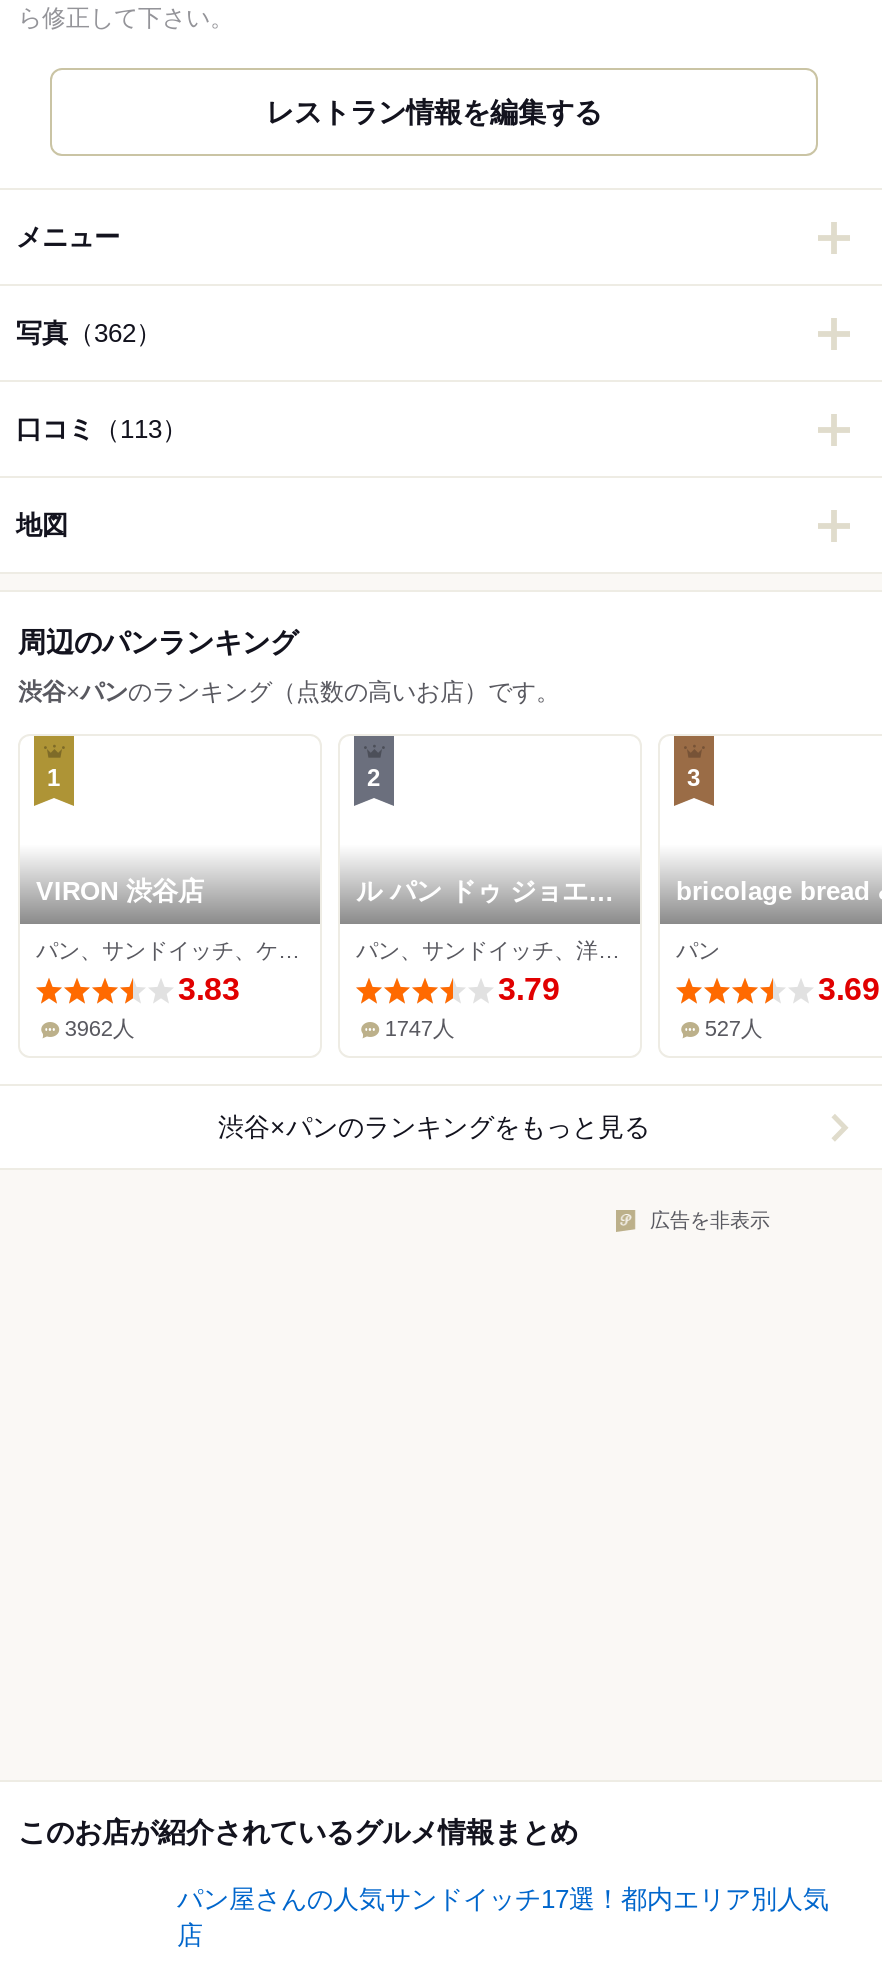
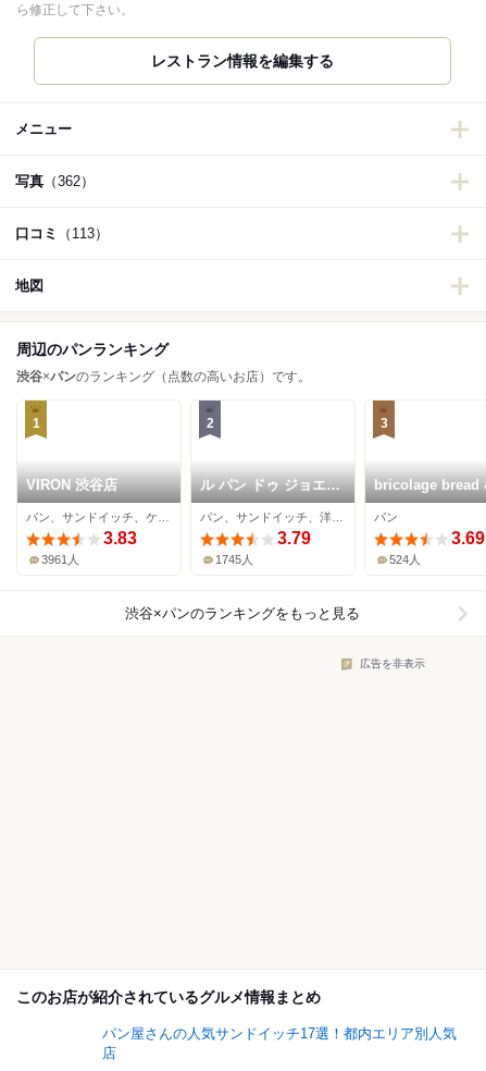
[65,1017,135,1041] 3962人 -> [42,553,80,566] 3961人
[385,1017,455,1041] 1747人 -> [216,553,254,566] 1745人
[705,1017,763,1041] 527人 -> [390,553,421,566] 524人

